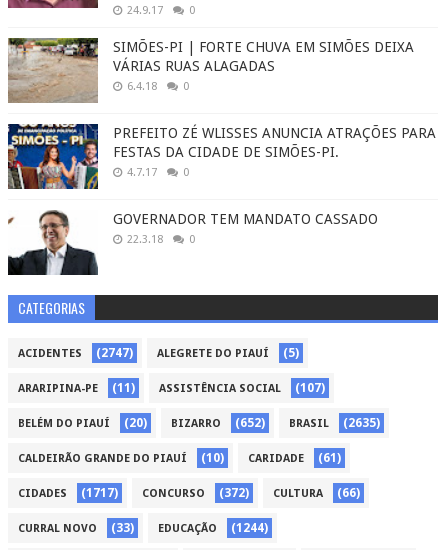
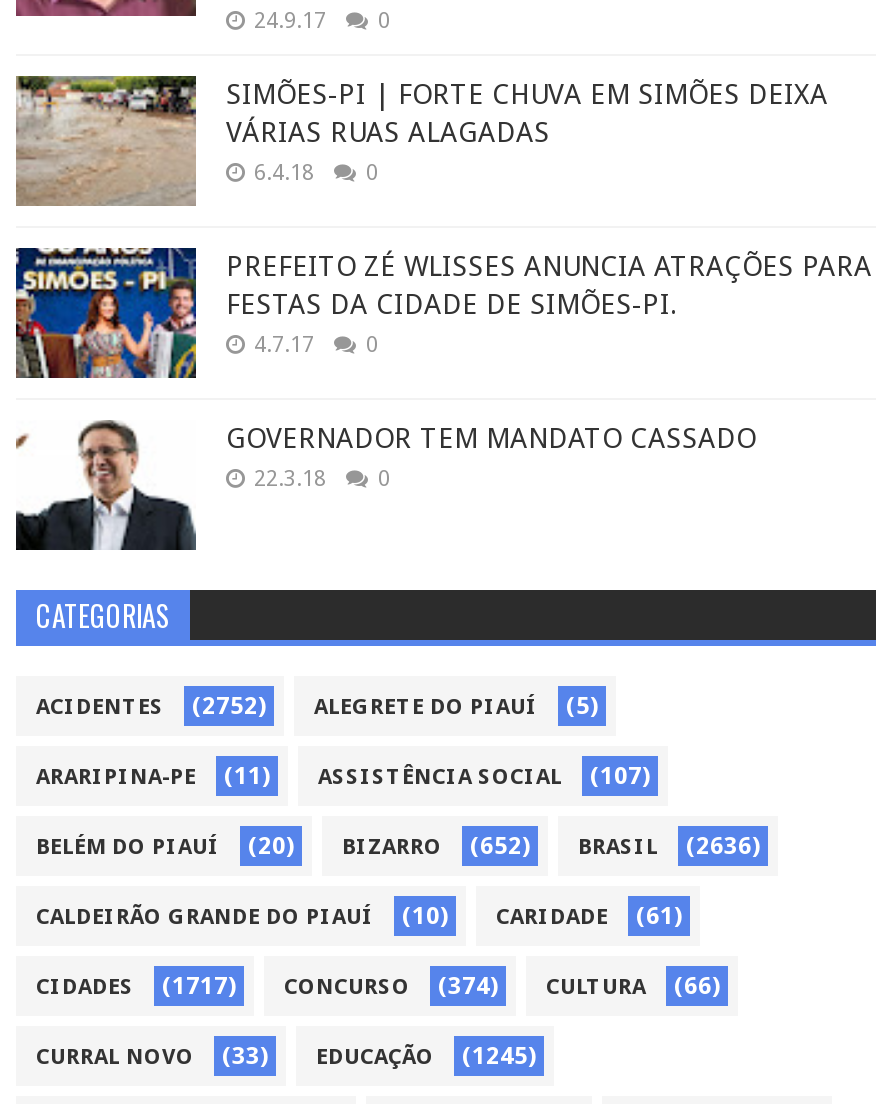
[18,346,299,360] ACIDENTES (2747) ALEGRETE DO PIAUÍ (5) -> [36,693,598,721] ACIDENTES (2752) ALEGRETE DO PIAUÍ (5)
[18,416,380,430] BELÉM DO PIAUÍ (20) BIZARRO (652) BRASIL (2635) -> [36,833,760,861] BELÉM DO PIAUÍ (20) BIZARRO (652) BRASIL (2636)
[18,486,360,500] CIDADES (1717) CONCURSO (372) CULTURA (66) -> [36,973,720,1001] CIDADES (1717) CONCURSO (374) CULTURA (66)
[18,521,268,535] CURRAL NOVO (33) EDUCAÇÃO (1244) -> [36,1043,536,1071] CURRAL NOVO (33) EDUCAÇÃO (1245)

